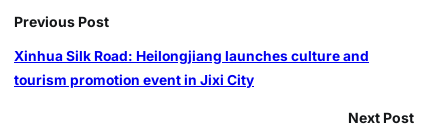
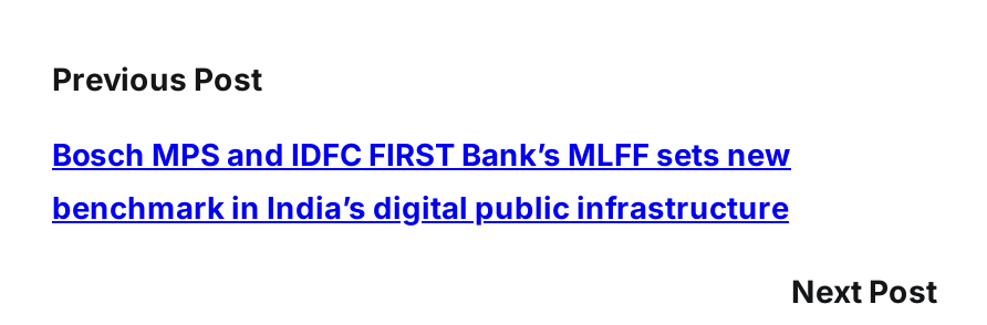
[14,48,369,64] Xinhua Silk Road: Heilongjiang launches culture and -> [52,136,791,171] Bosch MPS and IDFC FIRST Bank’s MLFF sets new
[14,72,254,88] tourism promotion event in Jixi City -> [52,189,789,224] benchmark in India’s digital public infrastructure

